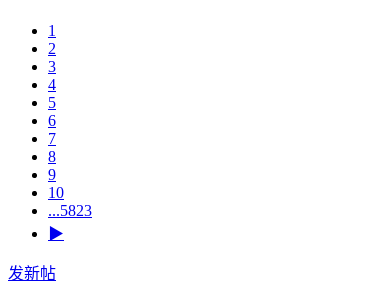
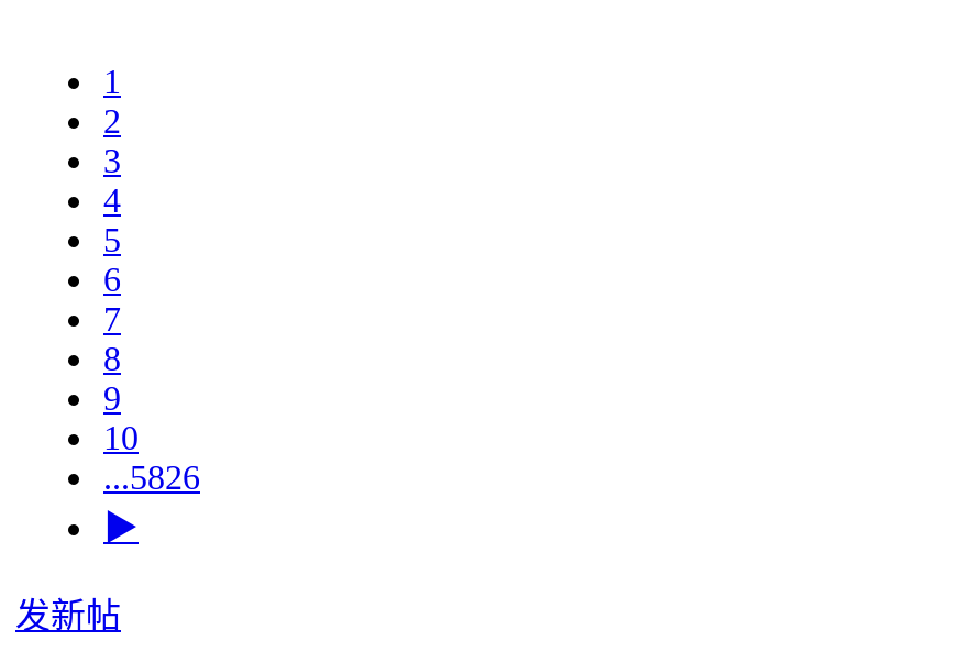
[48,202,92,219] ...5823 -> [103,458,200,496] ...5826

